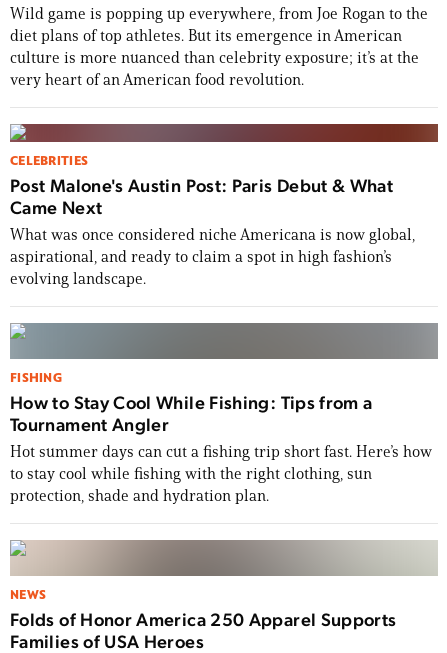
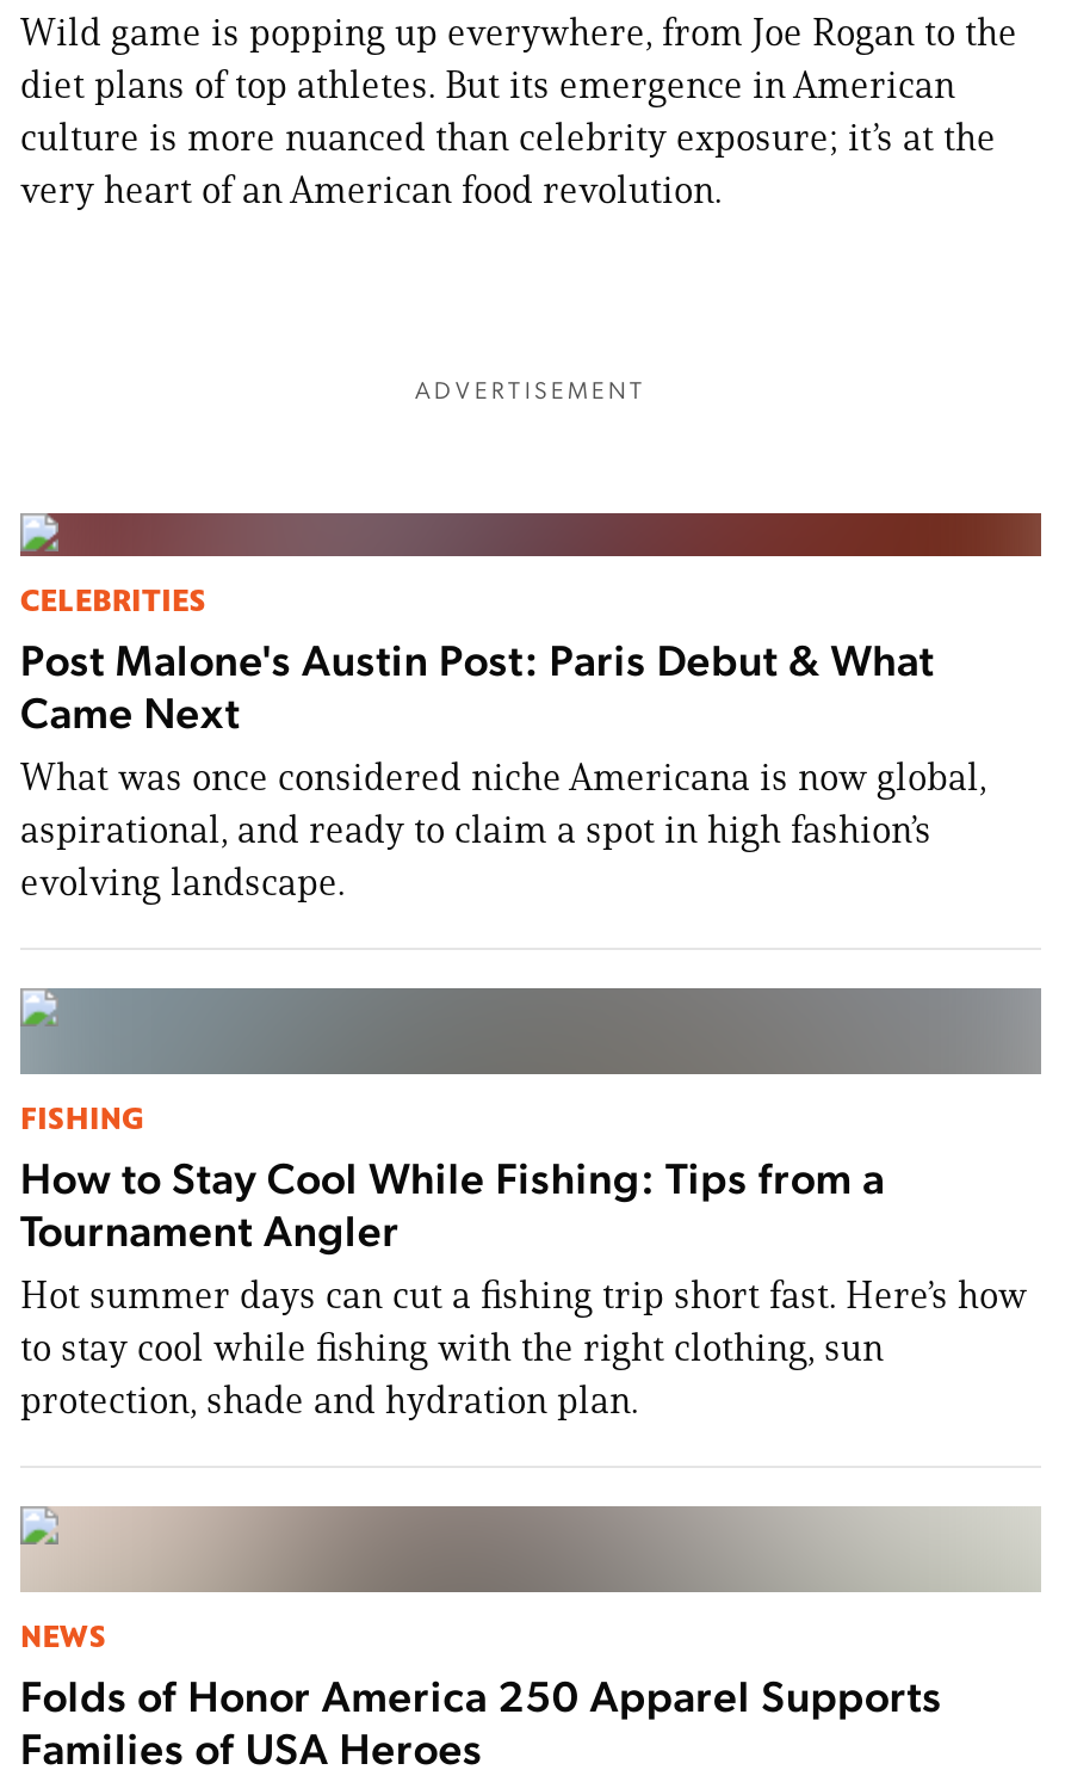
none -> [415,373,646,404] ADVERTISEMENT

